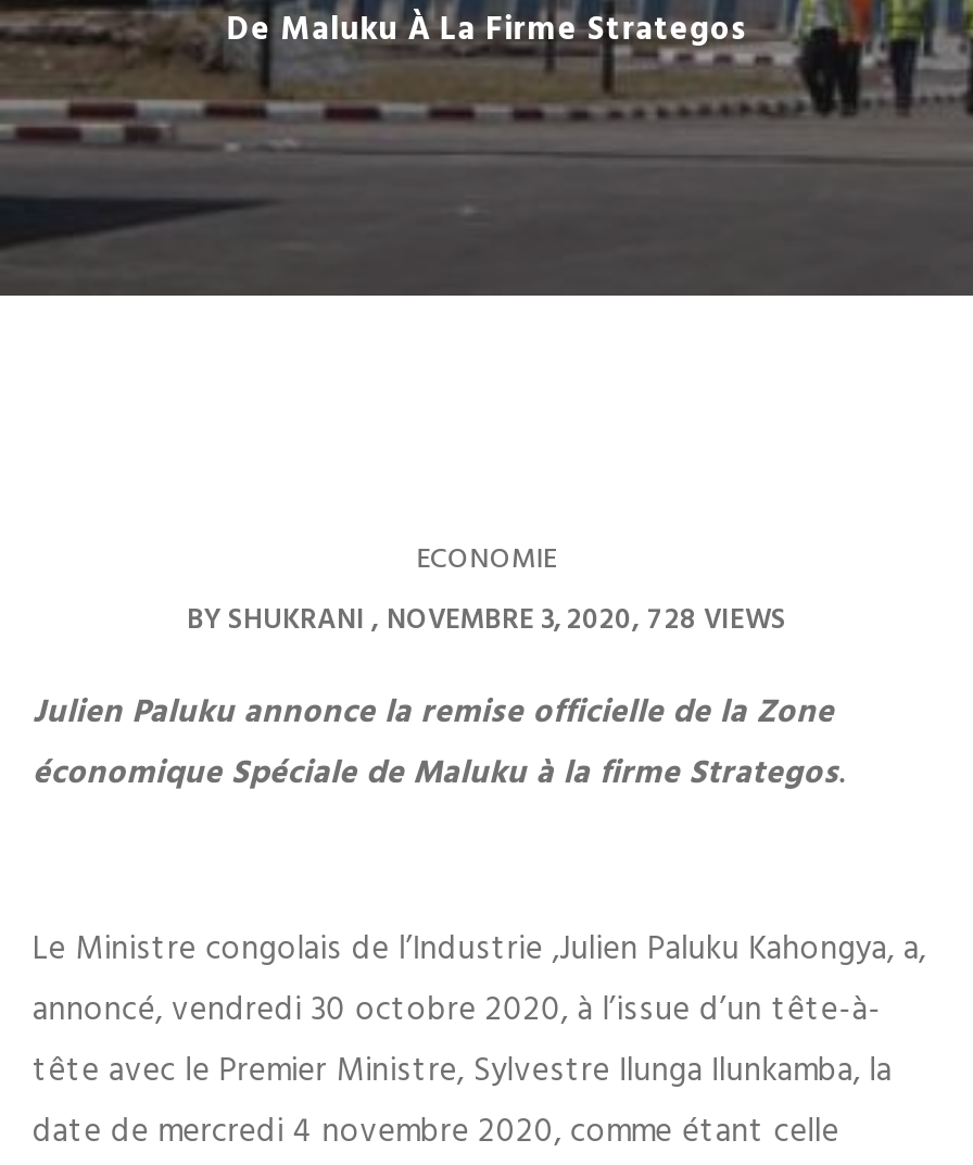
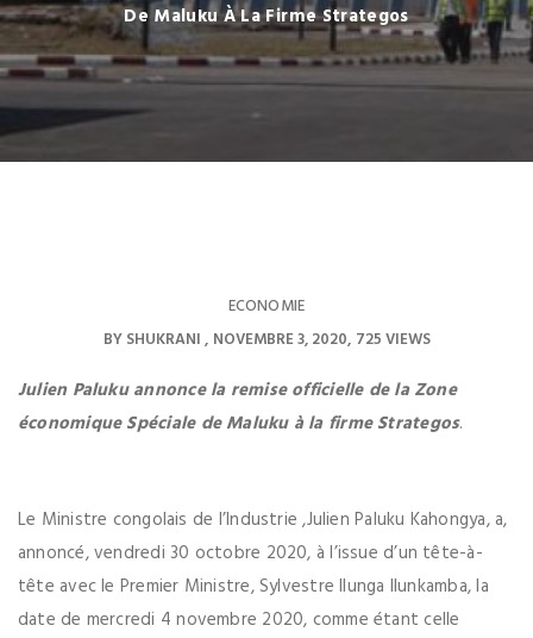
[187,598,786,643] BY SHUKRANI NOVEMBRE 3, 2020 728 VIEWS -> [103,327,430,352] BY SHUKRANI NOVEMBRE 3, 2020 725 VIEWS

